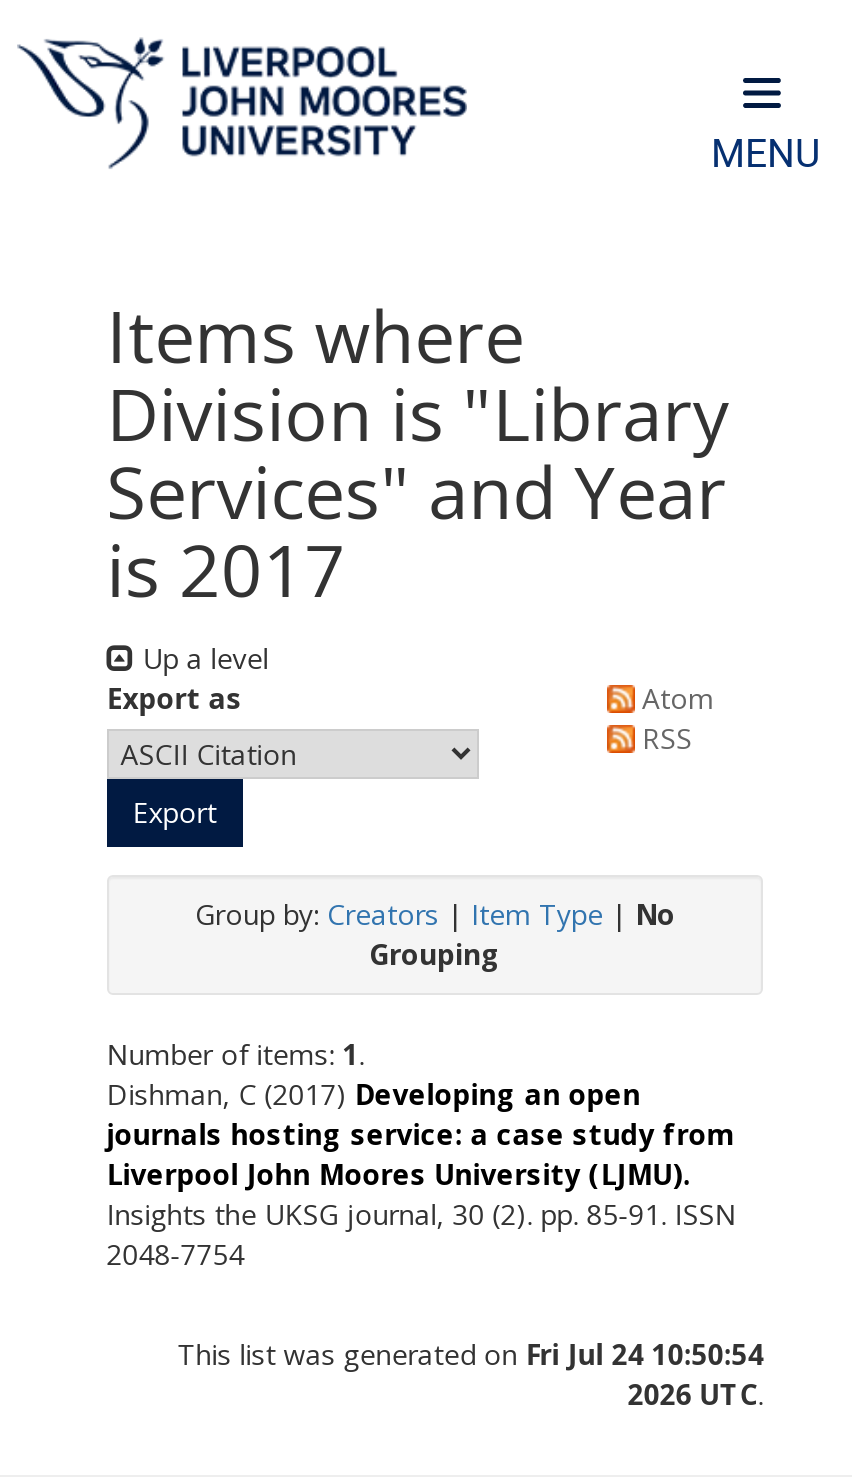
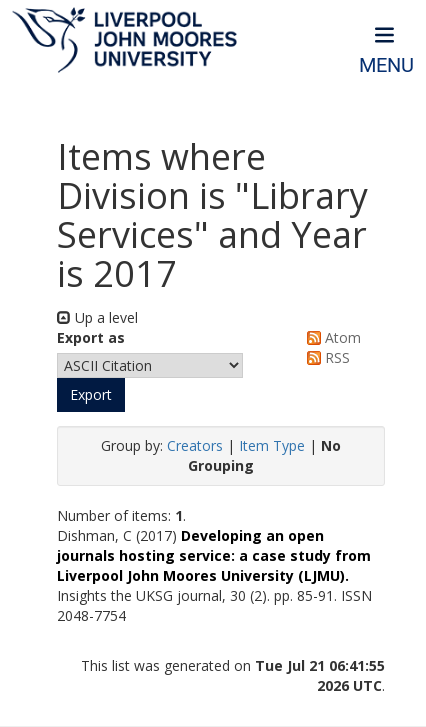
[177,1334,763,1372] This list was generated on Fri Jul 24 10:50:54 -> [81,656,385,675] This list was generated on Tue Jul 21 06:41:55

